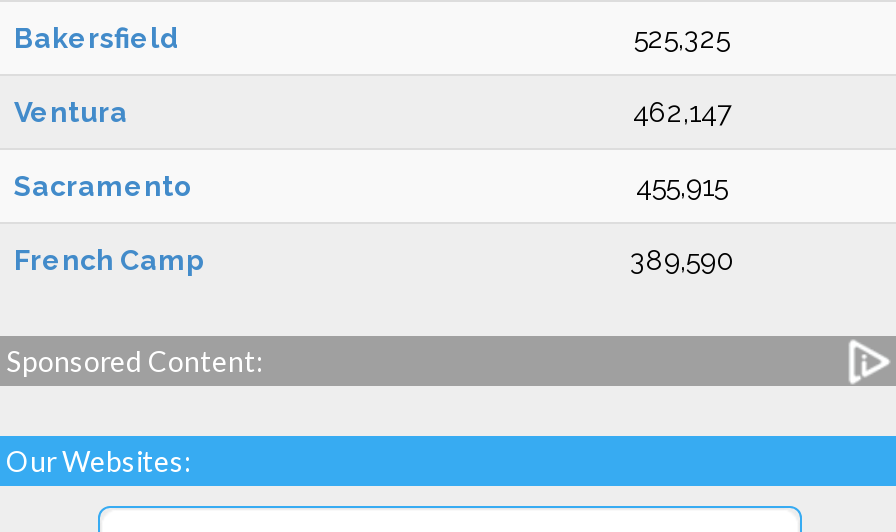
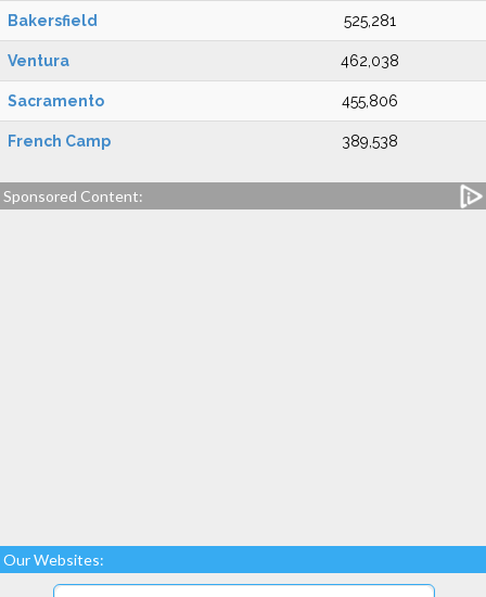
[634,22,730,54] 525,325 -> [344,12,396,29] 525,281
[633,96,731,128] 462,147 -> [341,52,399,69] 462,038
[636,170,728,202] 455,915 -> [342,92,398,110] 455,806
[630,244,734,276] 389,590 -> [342,132,398,150] 389,538

